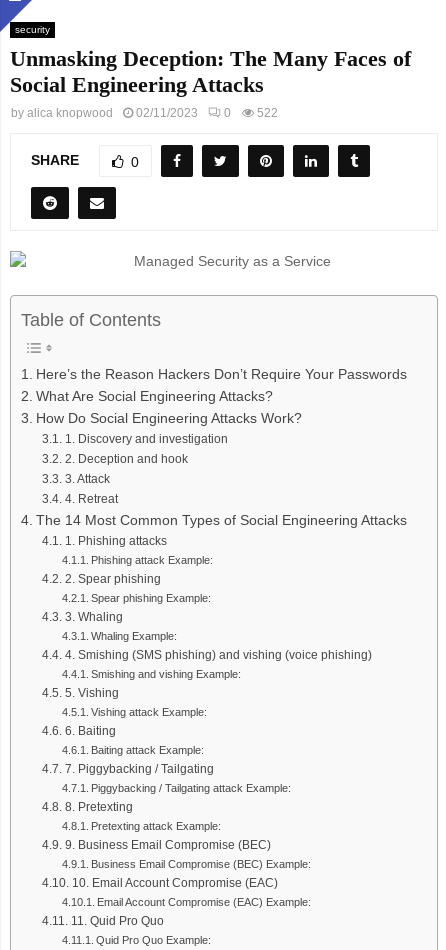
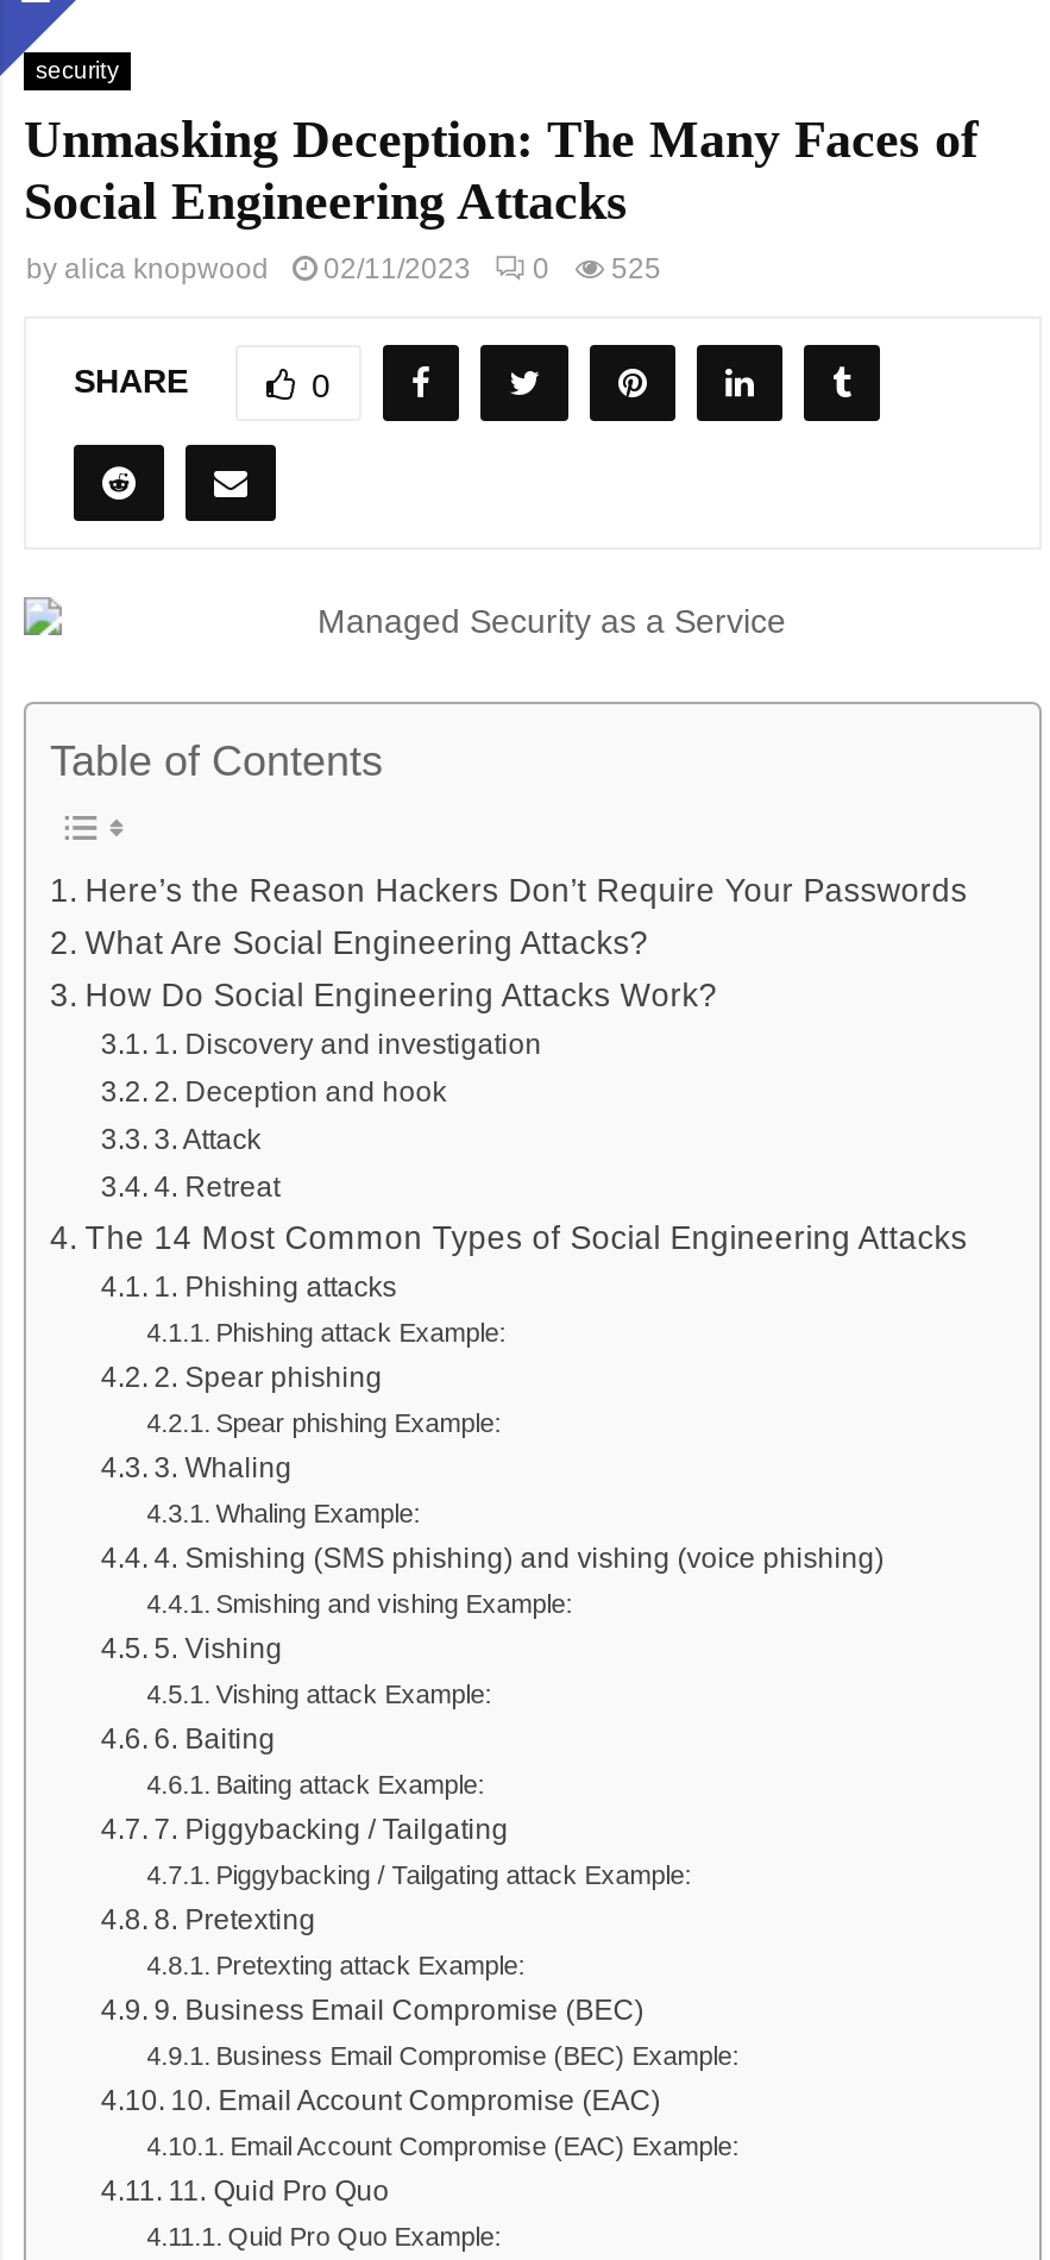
[11,106,278,120] by alica knopwood 02/11/2023 0 522 -> [26,252,661,285] by alica knopwood 02/11/2023 0 525

